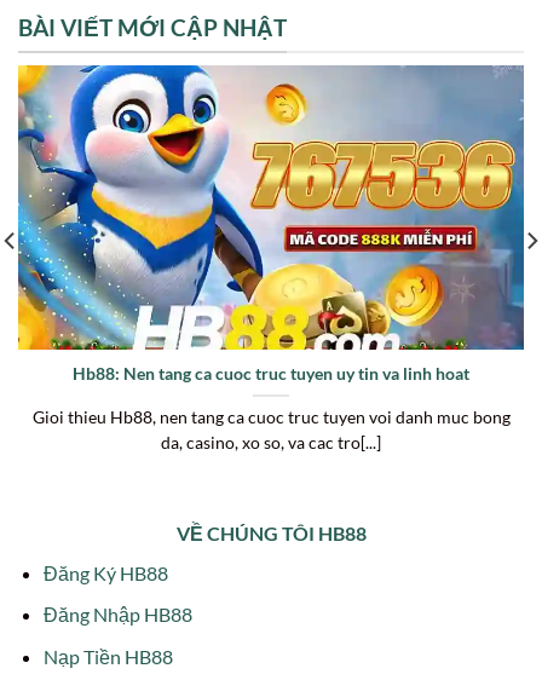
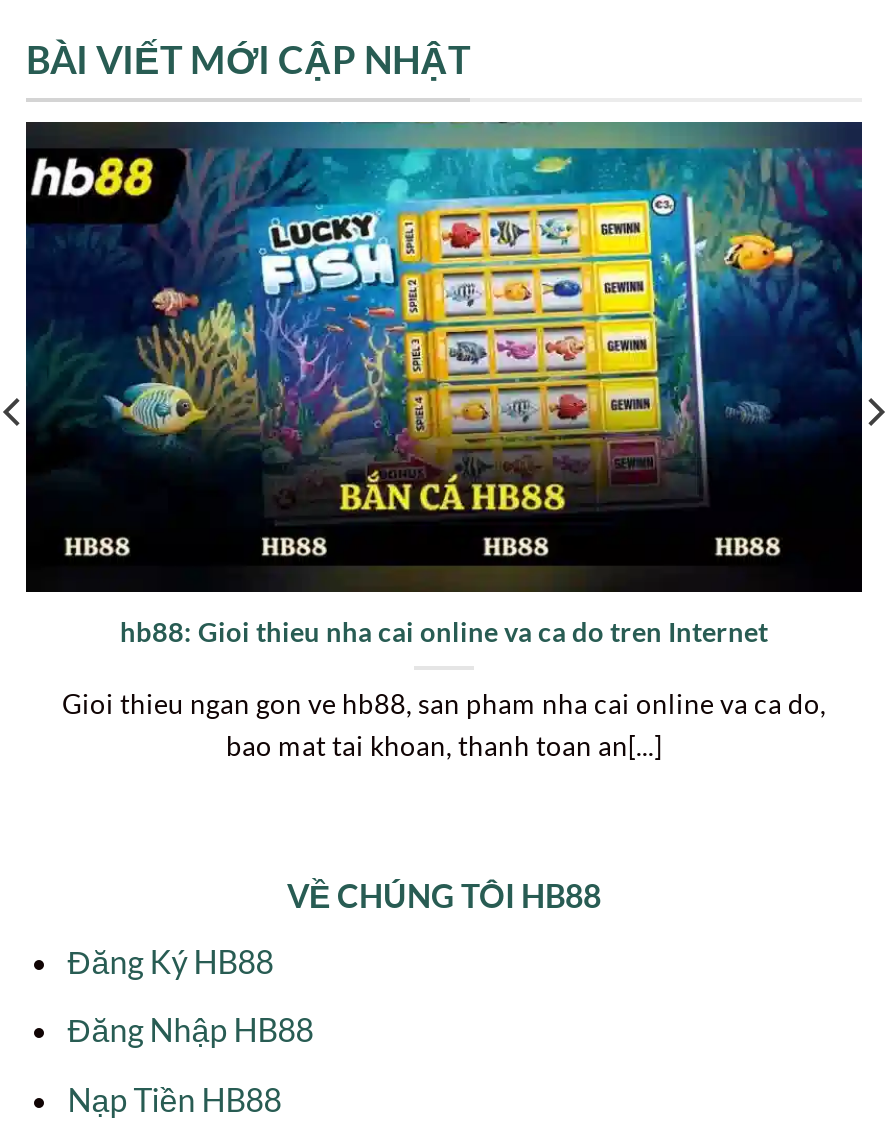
[17,64,525,384] [image] | Hb88: Nen tang ca cuoc truc tuyen uy tin va linh hoat -> [24,120,864,649] [image] | hb88: Gioi thieu nha cai online va ca do tren Internet
[32,408,510,453] Gioi thieu Hb88, nen tang ca cuoc truc tuyen voi danh muc bong | da, casino, xo so, va cac tro[...] -> [62,689,826,763] Gioi thieu ngan gon ve hb88, san pham nha cai online va ca do, | bao mat tai khoan, thanh toan an[...]

